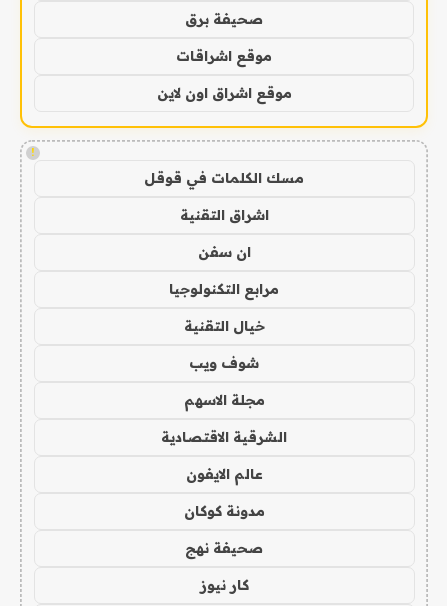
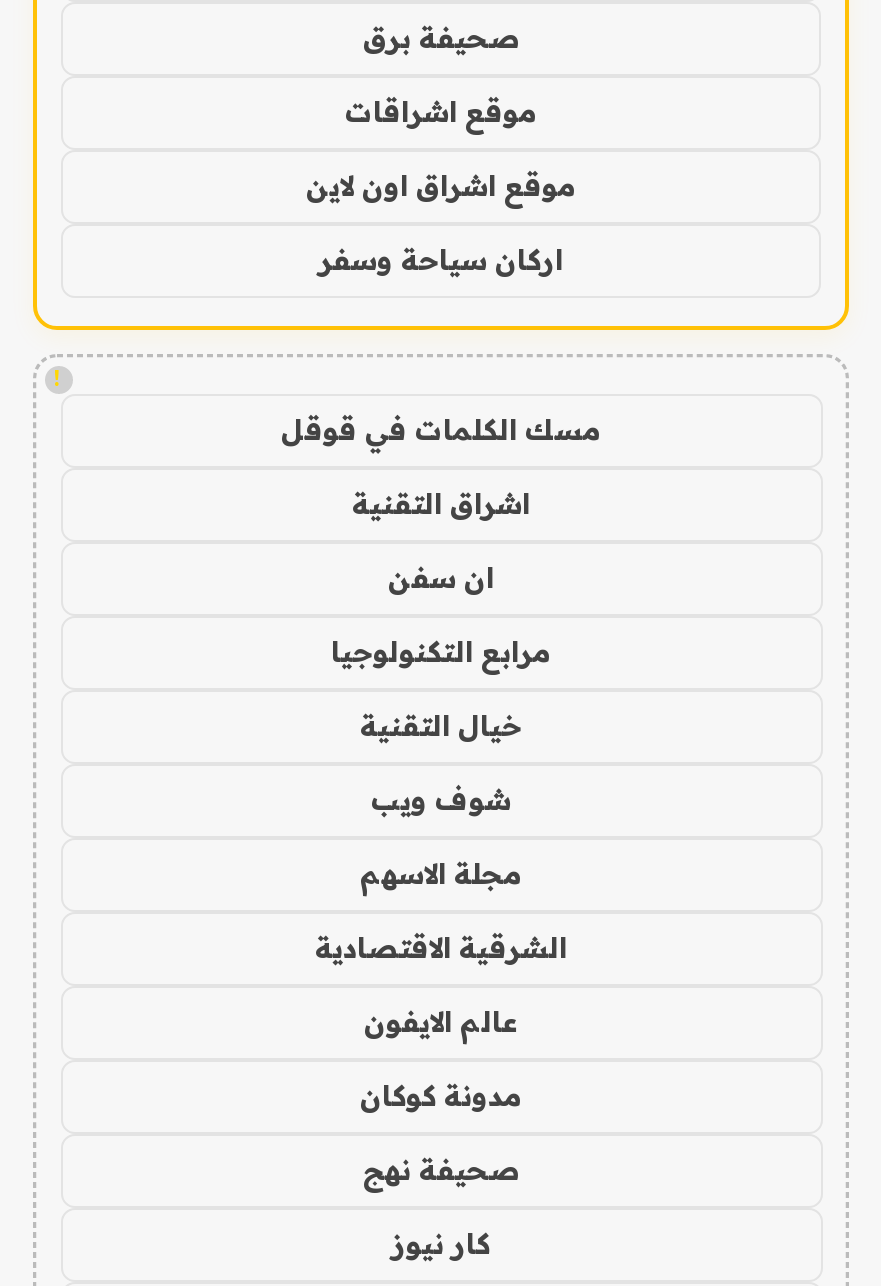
none -> [319,242,563,278] اركان سياحة وسفر

